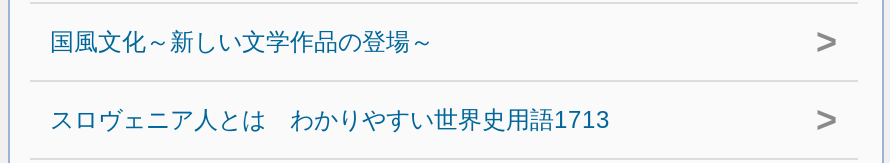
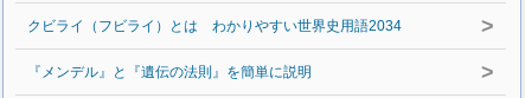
[50,28,434,56] 国風文化～新しい文学作品の登場～ -> [27,18,402,34] クビライ（フビライ）とは わかりやすい世界史用語2034
[50,106,610,134] スロヴェニア人とは わかりやすい世界史用語1713 -> [27,64,312,80] 『メンデル』と『遺伝の法則』を簡単に説明

